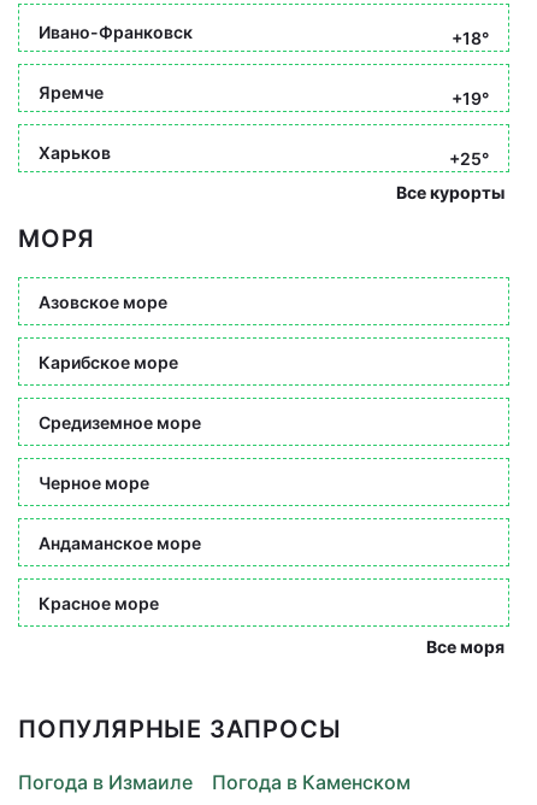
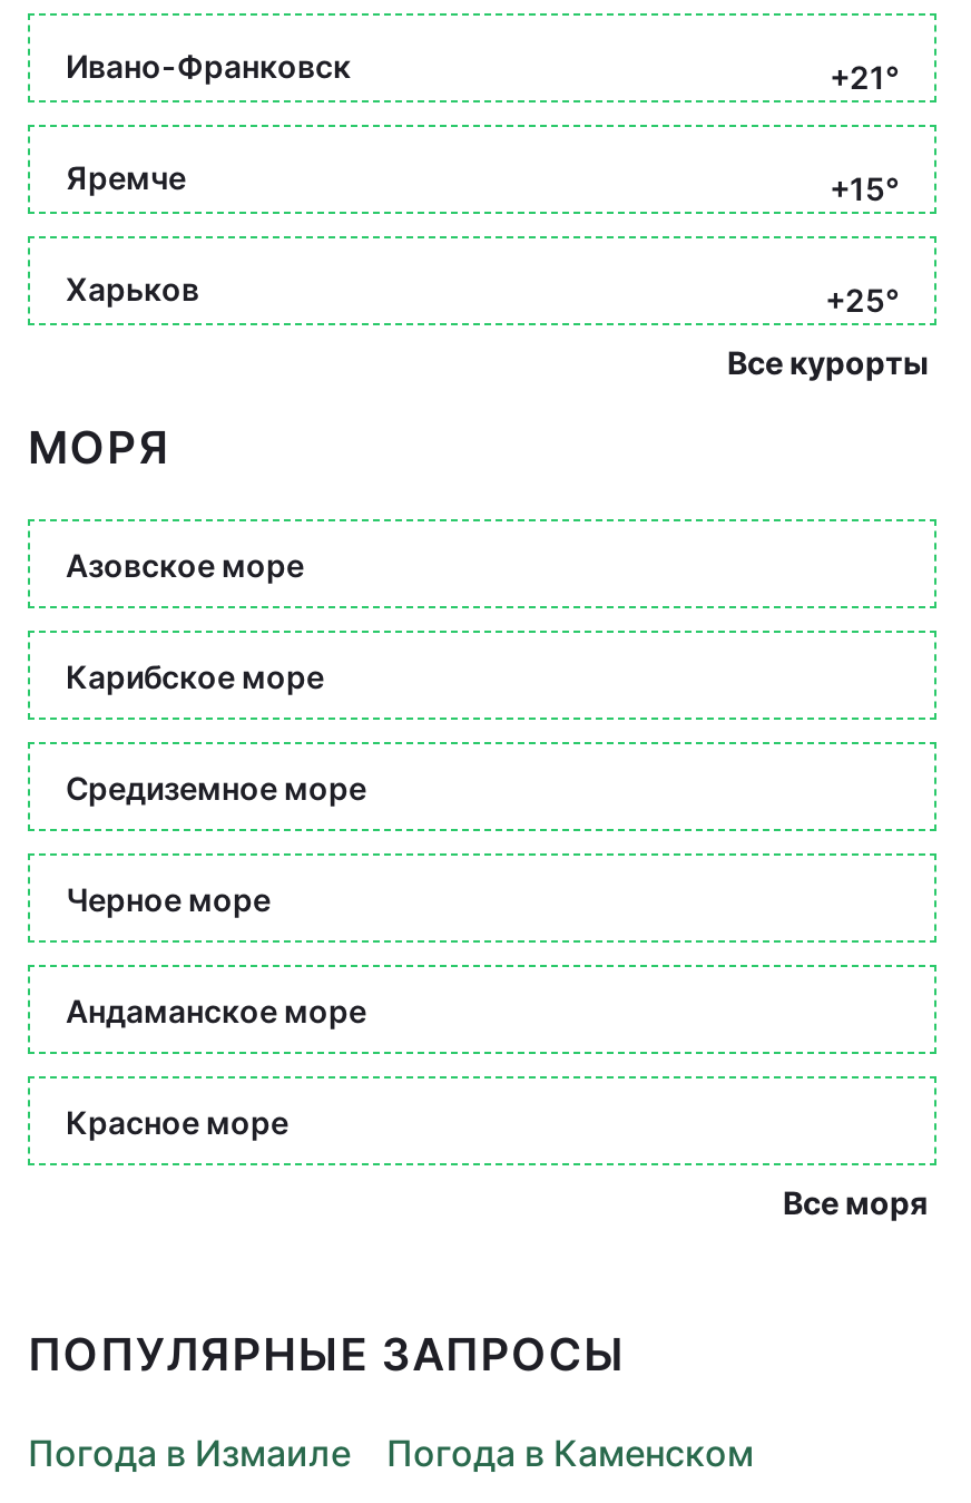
[452,28,489,48] +18° -> [830,58,899,96] +21°
[452,88,489,108] +19° -> [830,169,899,207] +15°

